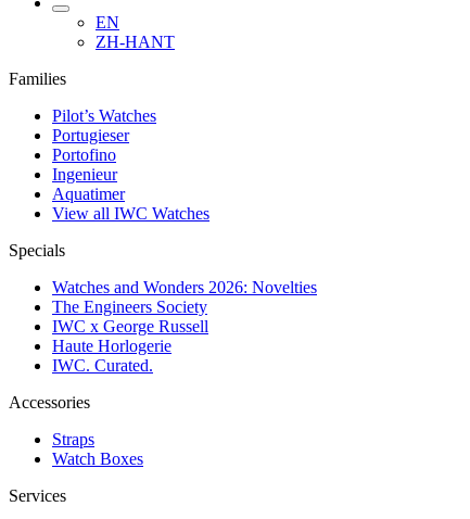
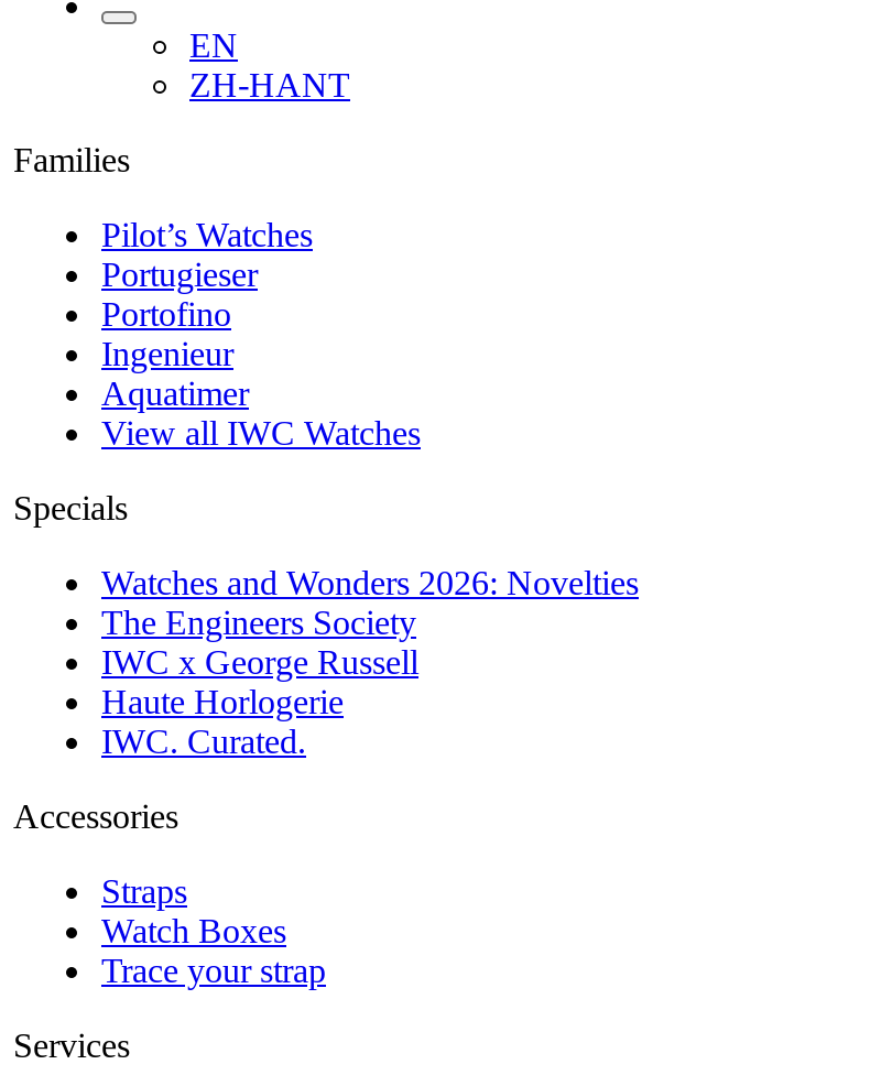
none -> [101,951,326,988] Trace your strap

